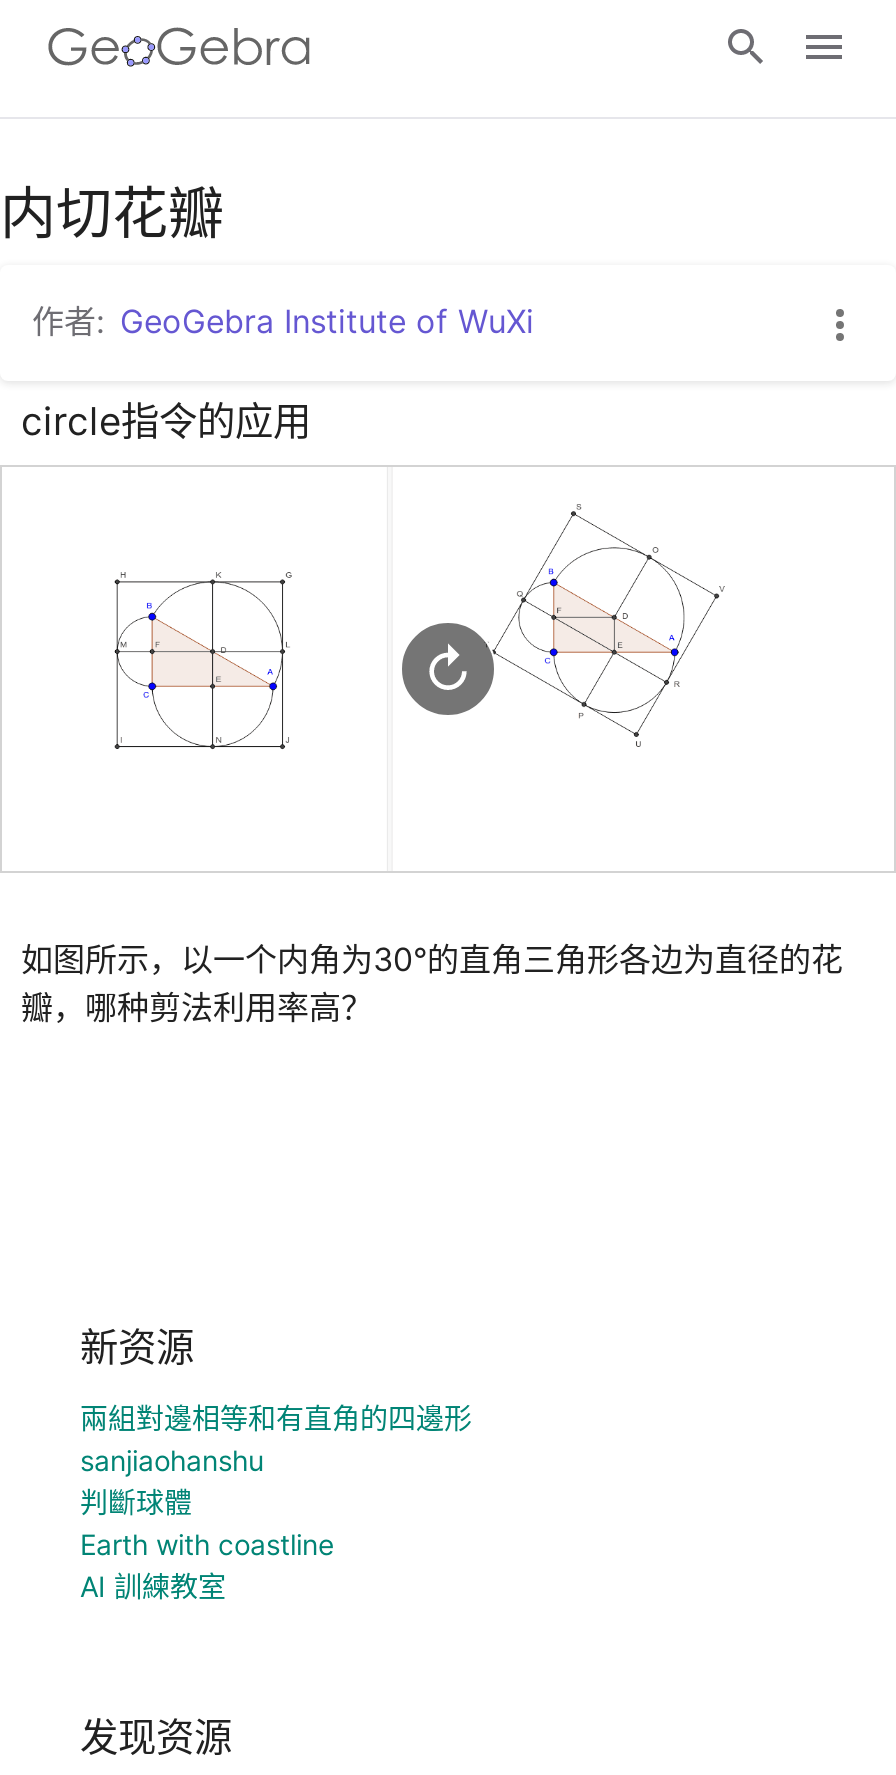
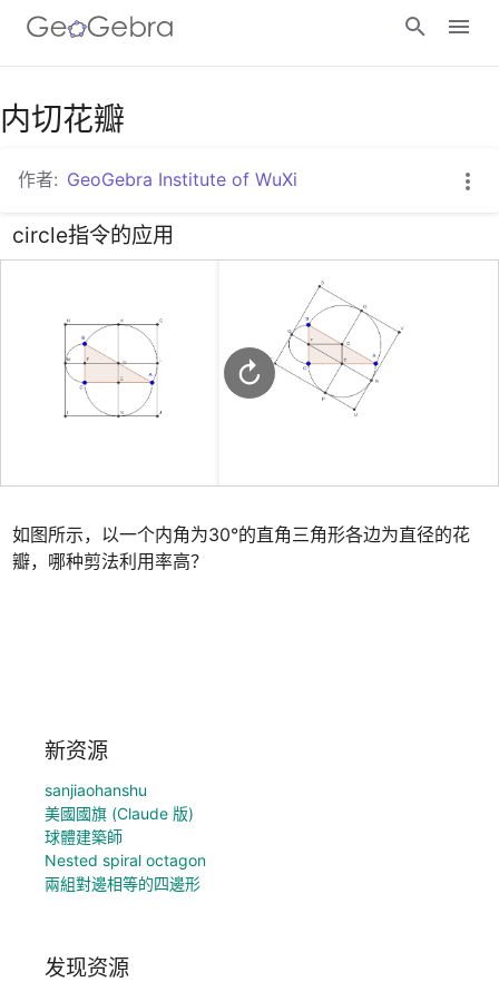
[80,1401,472,1435] 兩組對邊相等和有直角的四邊形 -> none
moved [80,1443,264,1477] -> [45,780,147,799]: sanjiaohanshu
[80,1485,334,1603] 判斷球體 | Earth with coastline | AI 訓練教室 -> [45,804,206,893] 美國國旗 (Claude 版) | 球體建築師 | Nested spiral octagon | 兩組對邊相等的四邊形

